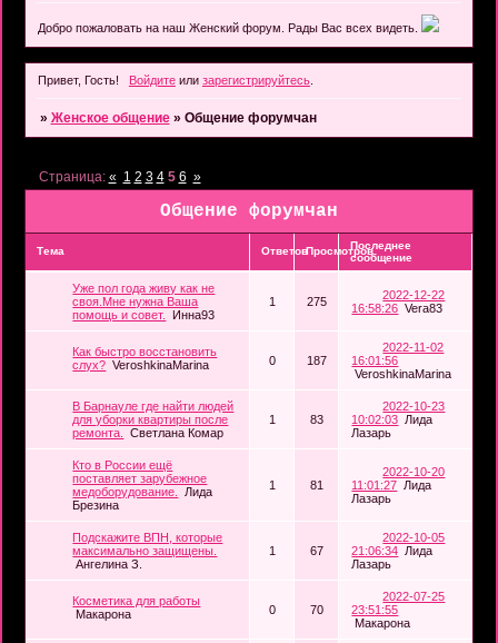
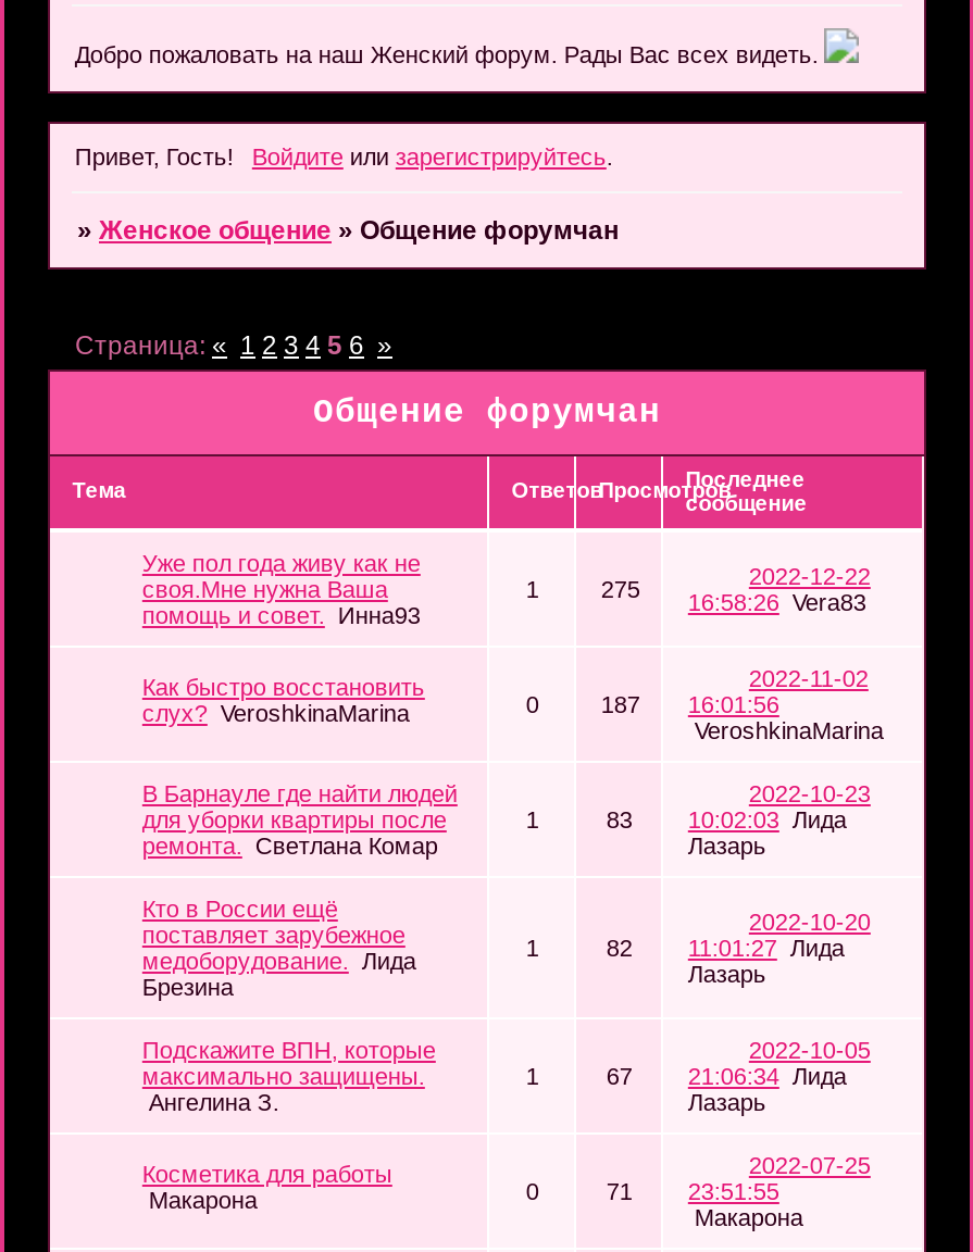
[310,478,323,491] 81 -> [606,934,633,960] 82
[310,602,323,616] 70 -> [606,1177,633,1203] 71

